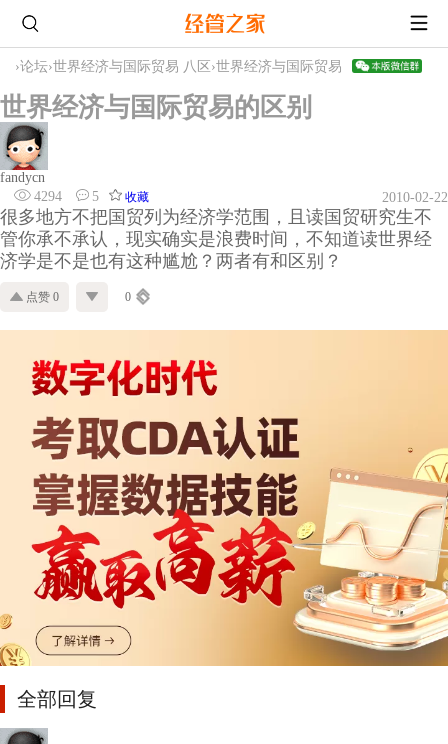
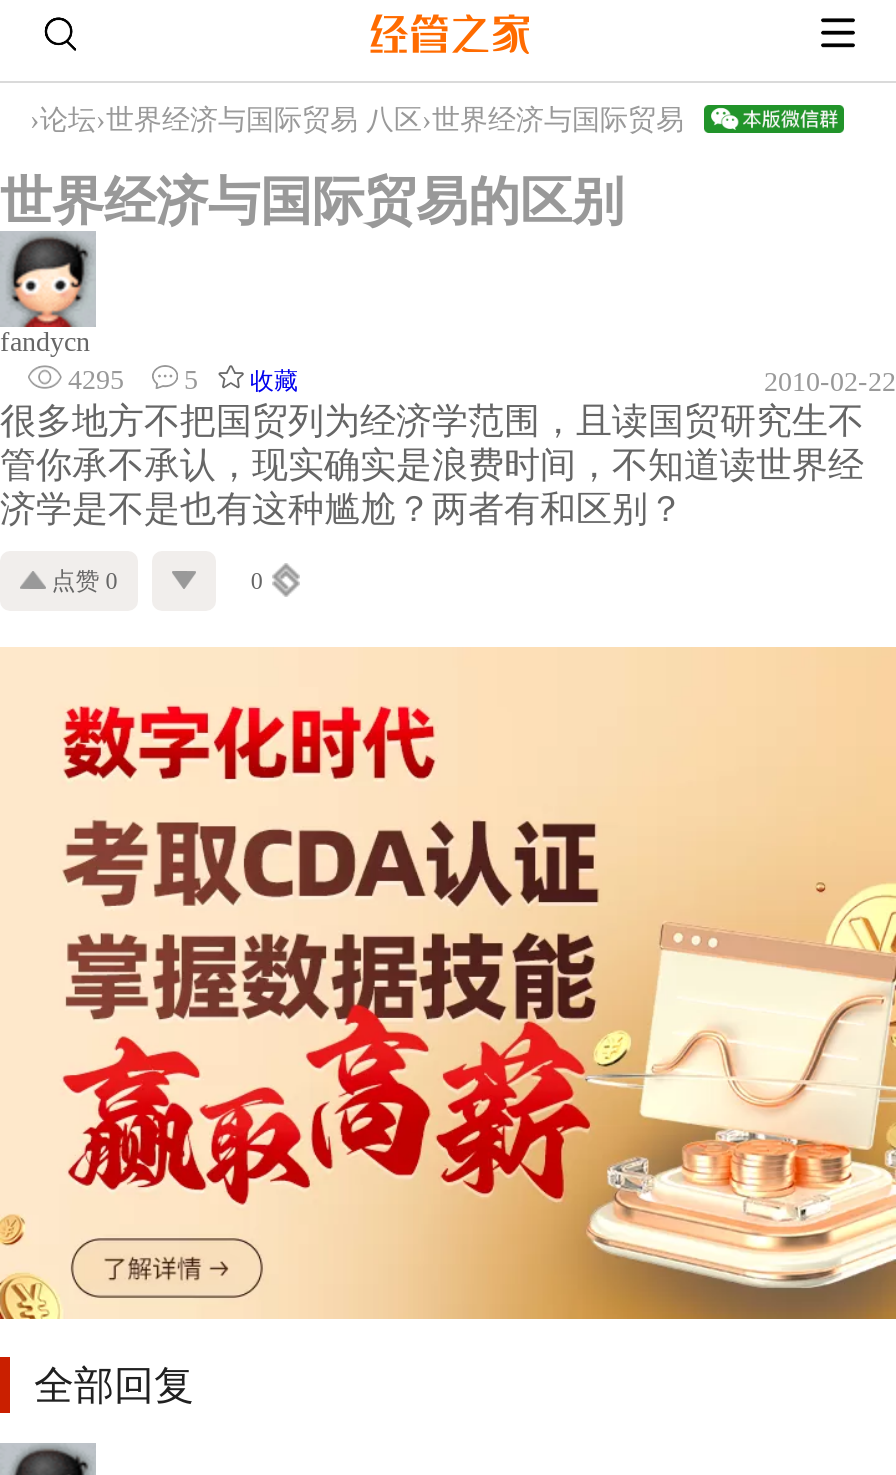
[34,189,149,204] 4294 5 收藏 -> [68,365,298,395] 4295 5 收藏

